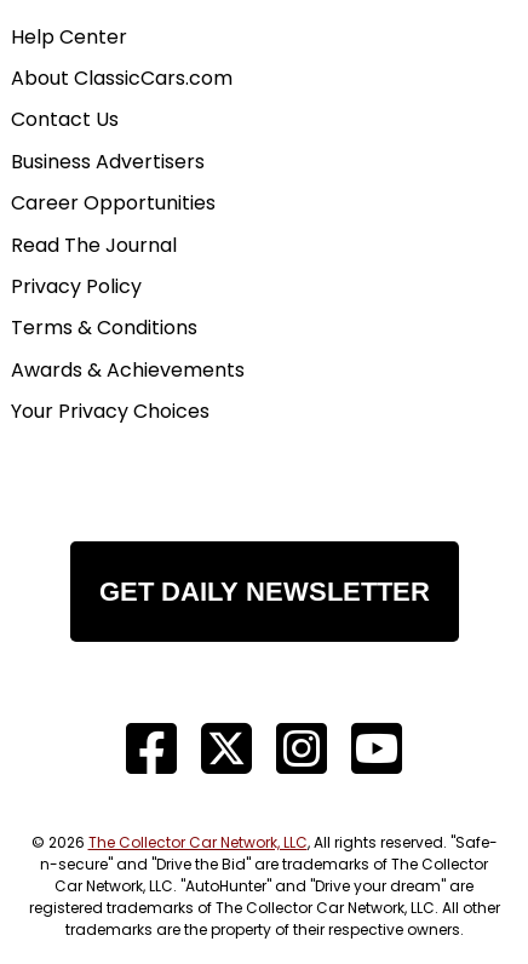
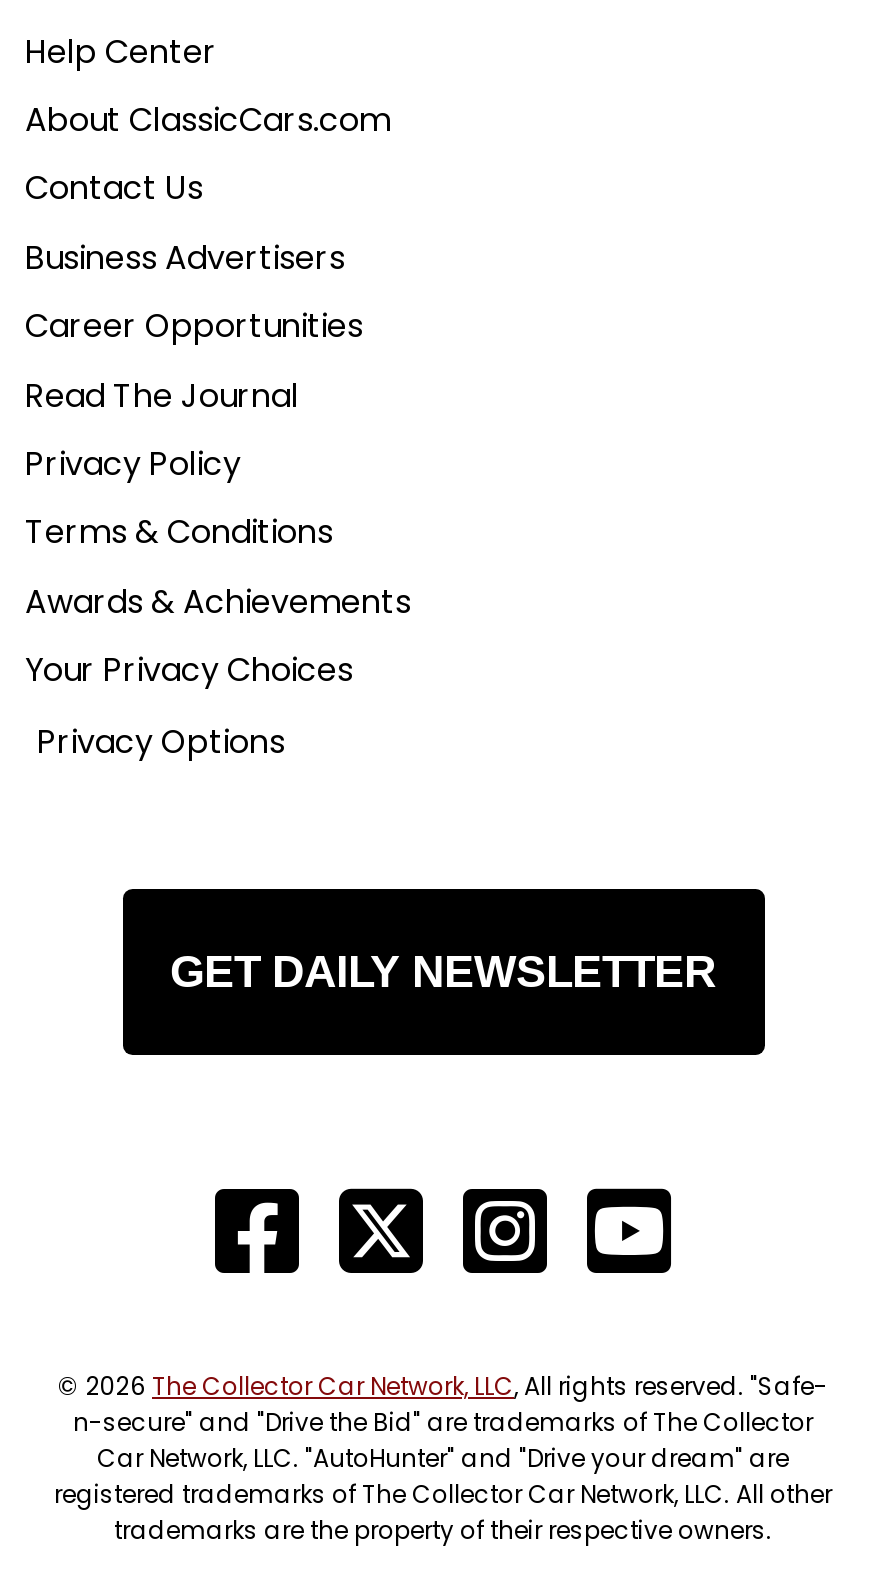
none -> [37,718,285,764] Privacy Options

